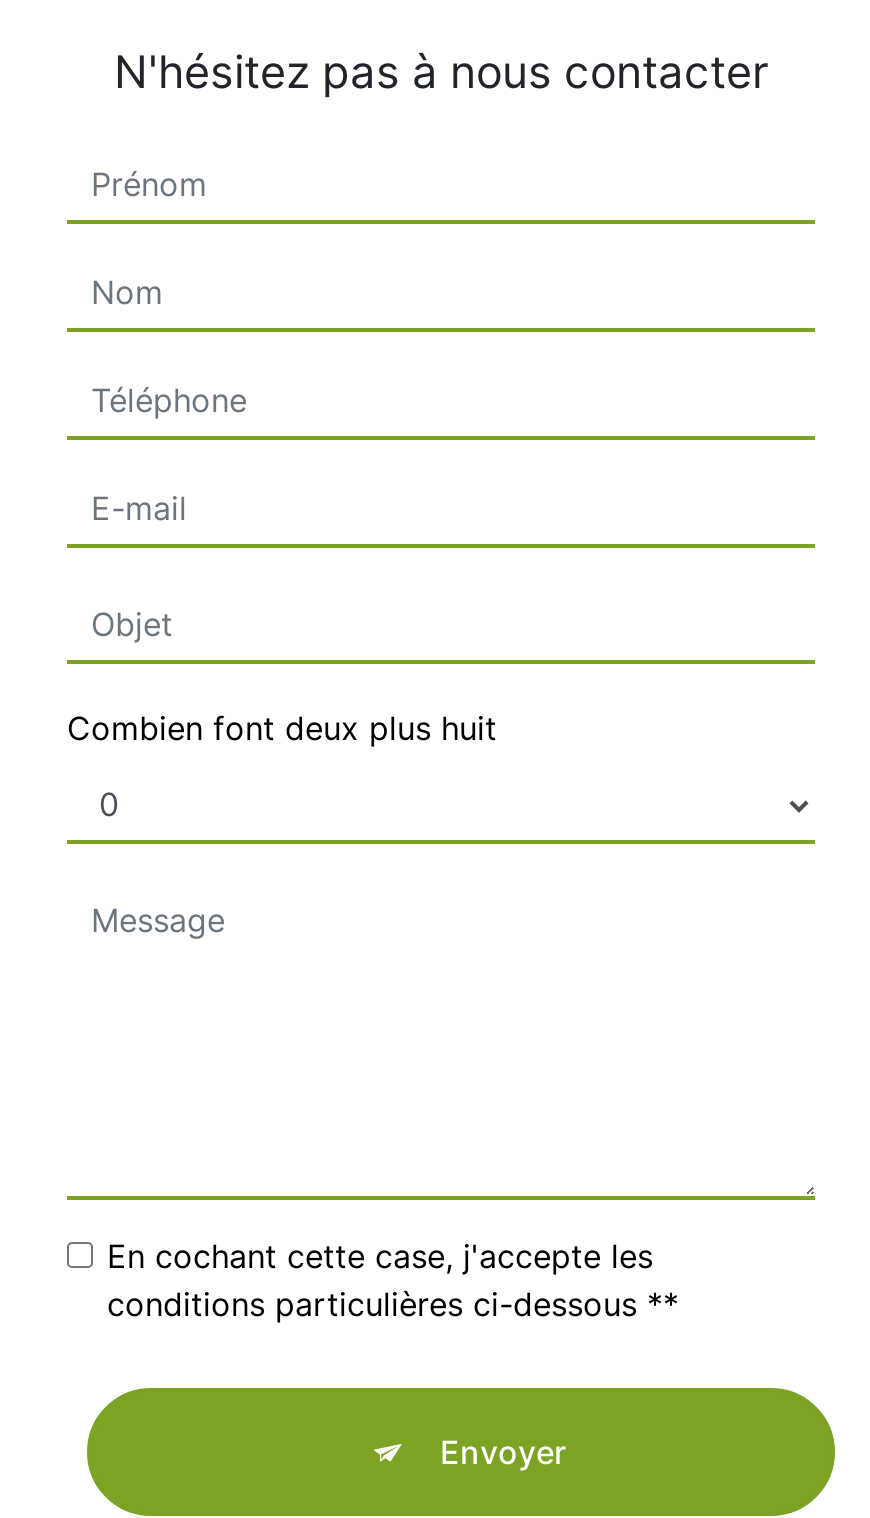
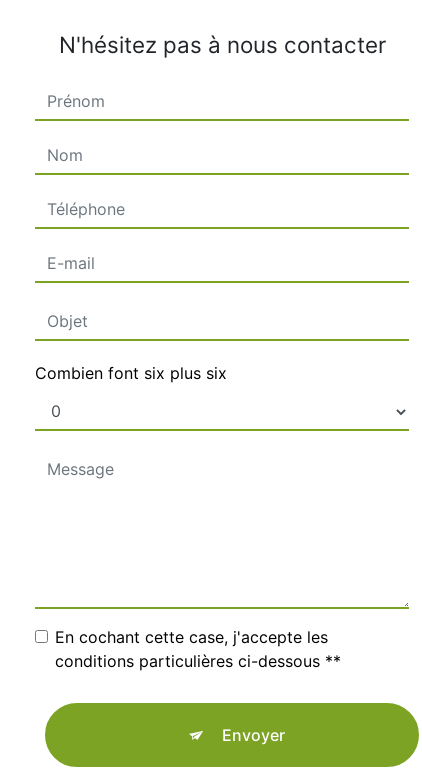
[67,709,497,749] Combien font deux plus huit -> [35,363,227,383] Combien font six plus six

